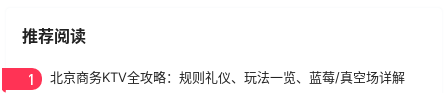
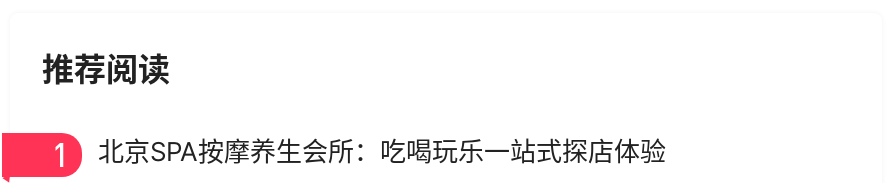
[50,69,405,85] 北京商务KTV全攻略：规则礼仪、玩法一览、蓝莓/真空场详解 -> [98,135,666,167] 北京SPA按摩养生会所：吃喝玩乐一站式探店体验

